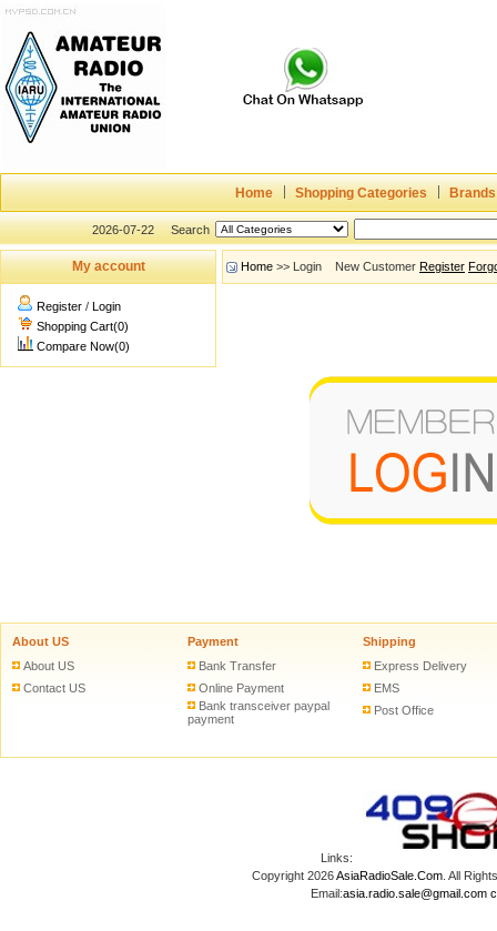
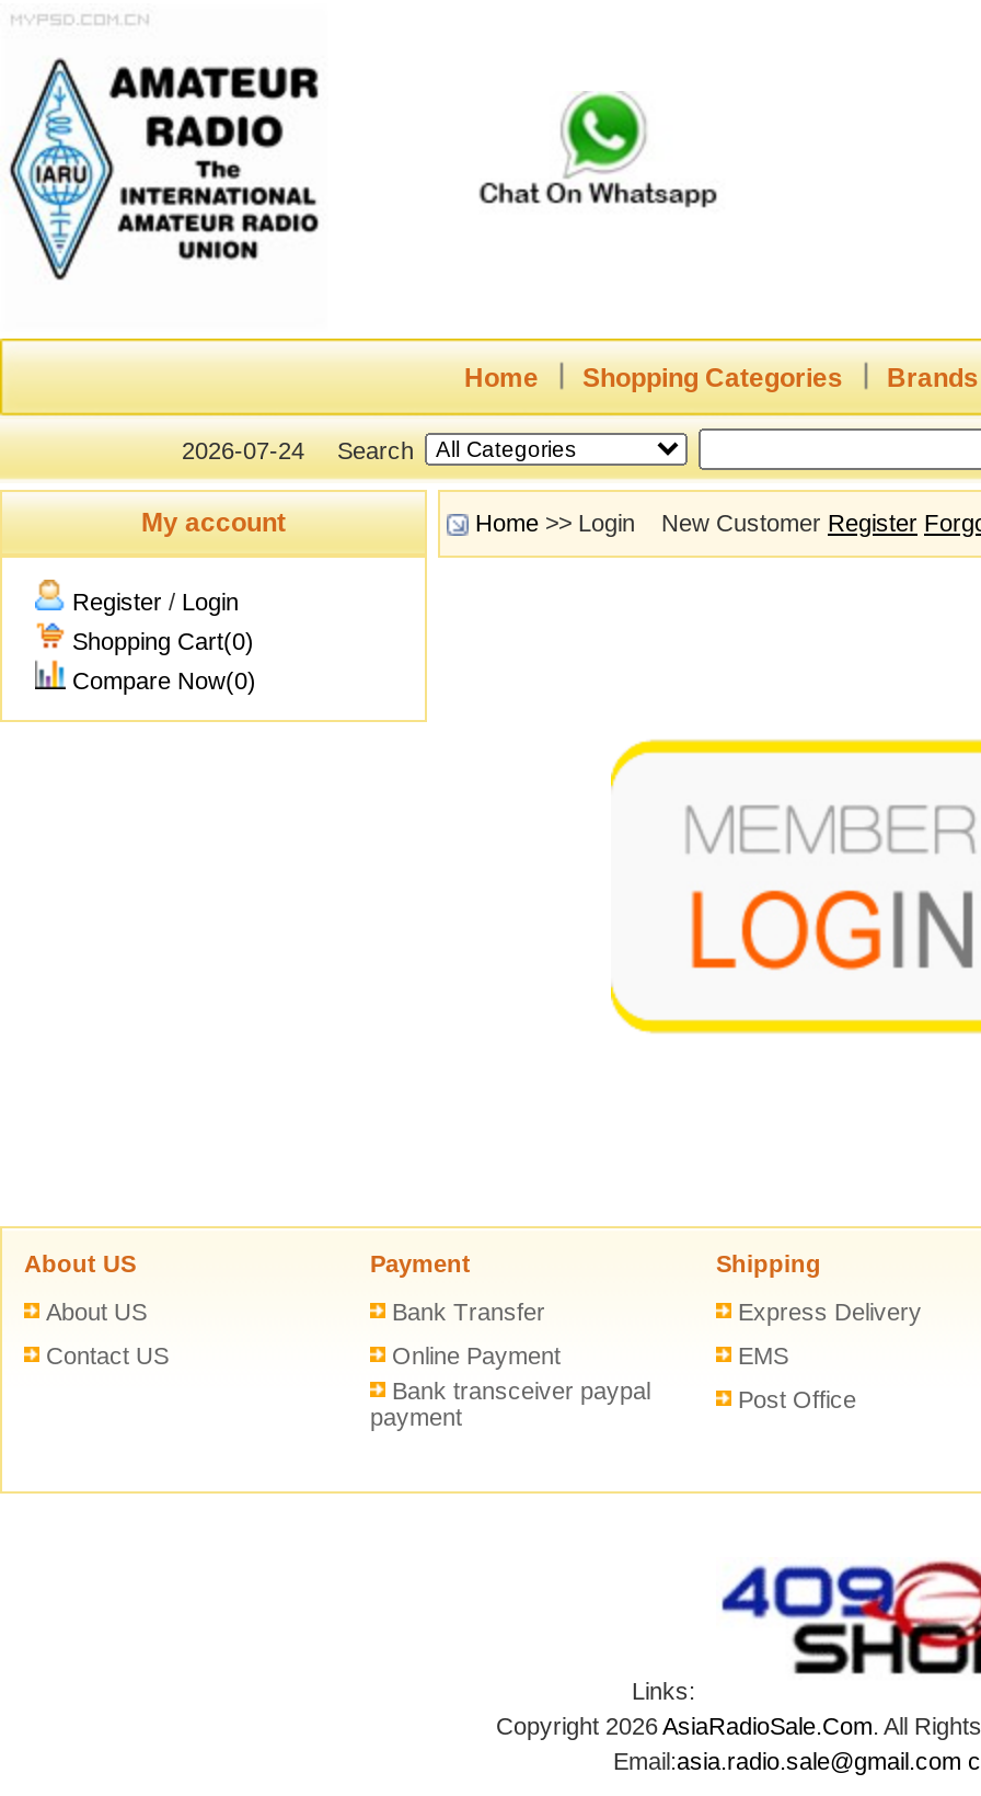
[92,223,210,236] 2026-07-22 Search -> [182,437,414,464] 2026-07-24 Search

